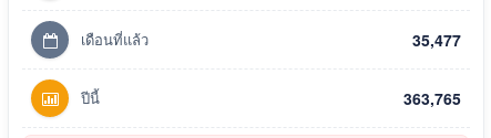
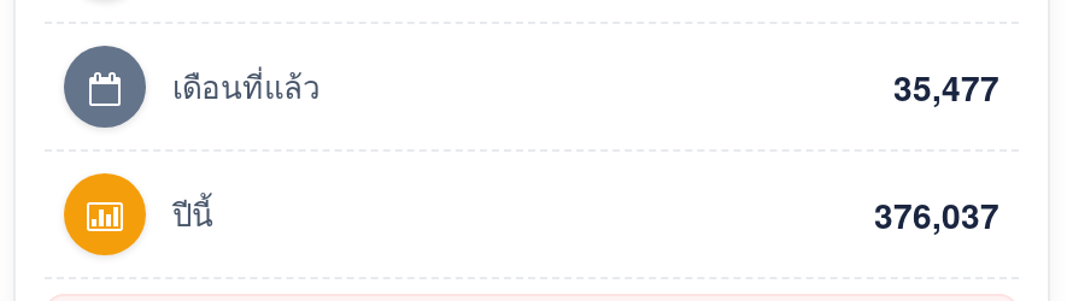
[403,87,461,109] 363,765 -> [874,190,999,238] 376,037

